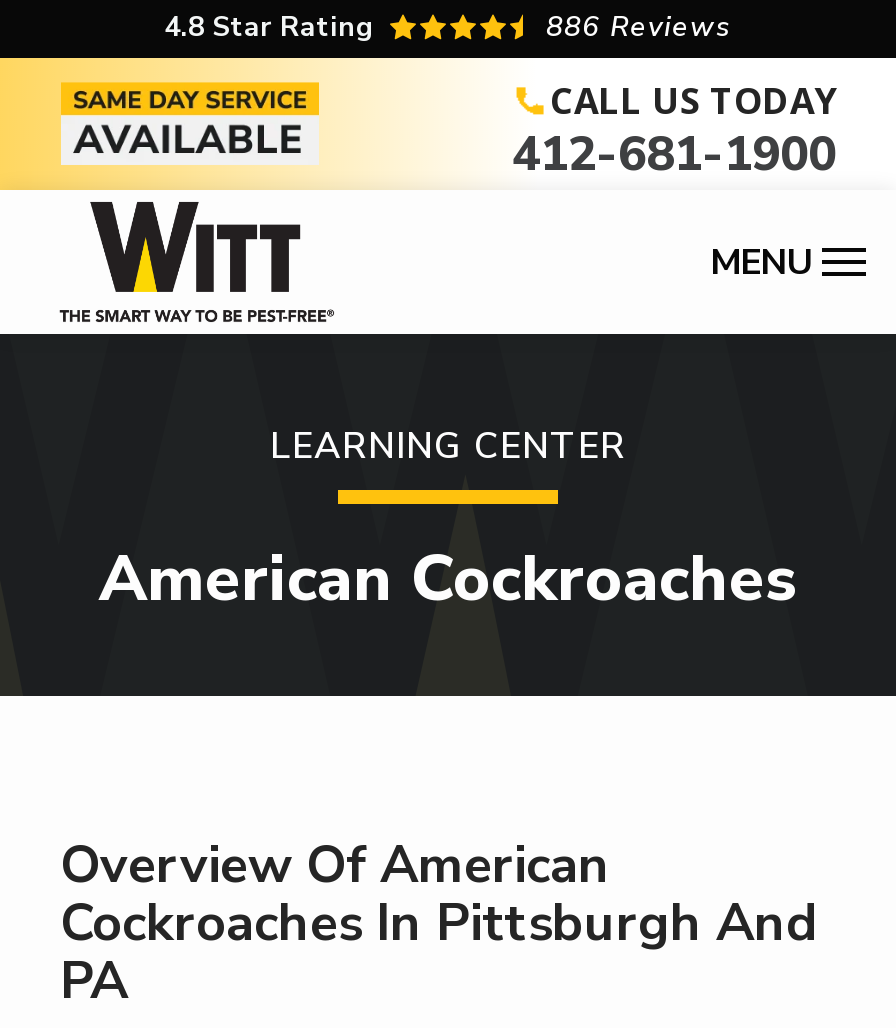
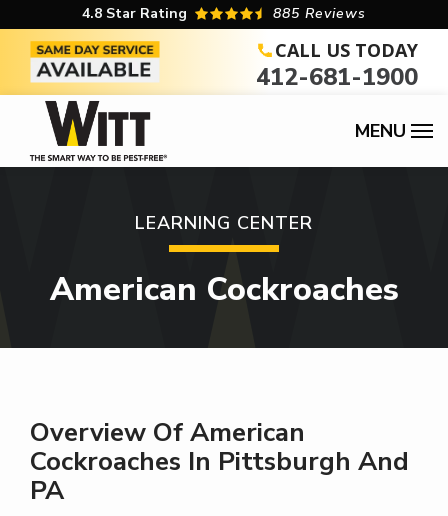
[546,8,732,46] 886 Reviews -> [273,4,366,23] 885 Reviews

